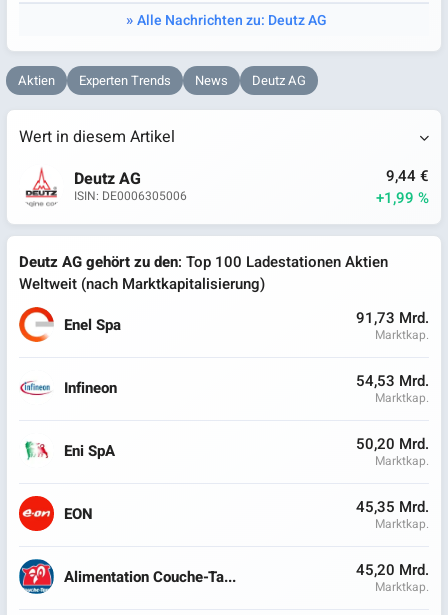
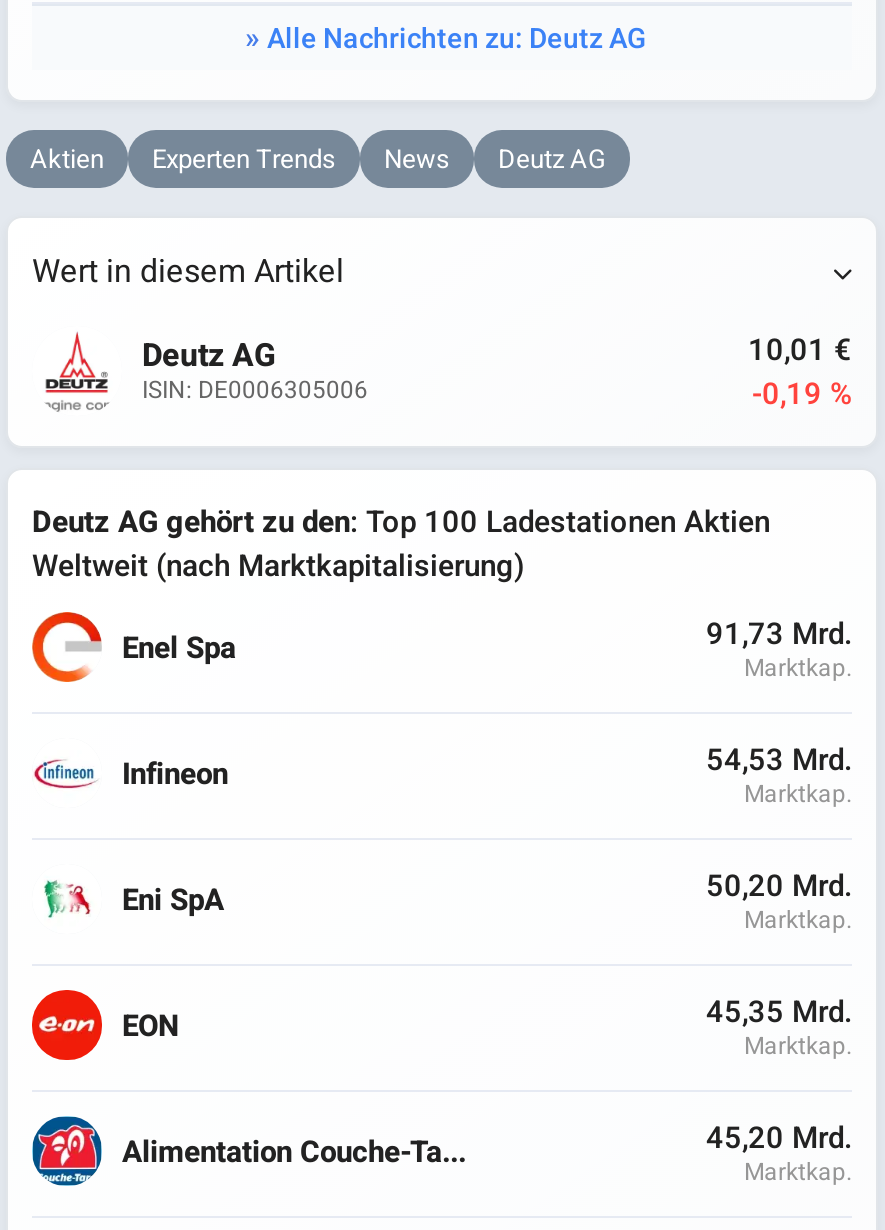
[386,164,429,186] 9,44 € -> [748,327,852,371] 10,01 €
[376,186,429,208] +1,99 % -> [752,371,852,415] -0,19 %

